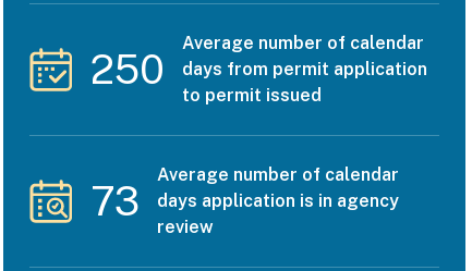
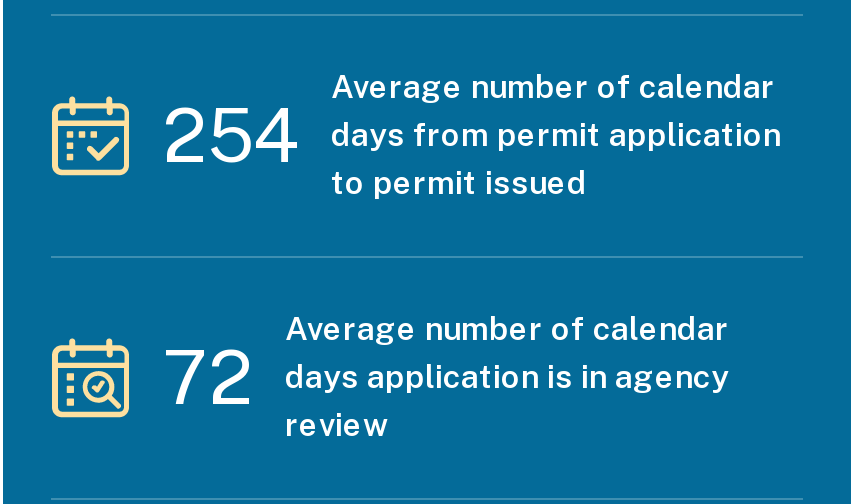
[90,46,427,93] 250 days from permit application -> [163,93,781,179] 254 days from permit application
[90,178,399,225] 73 days application is in agency -> [163,335,729,421] 72 days application is in agency

